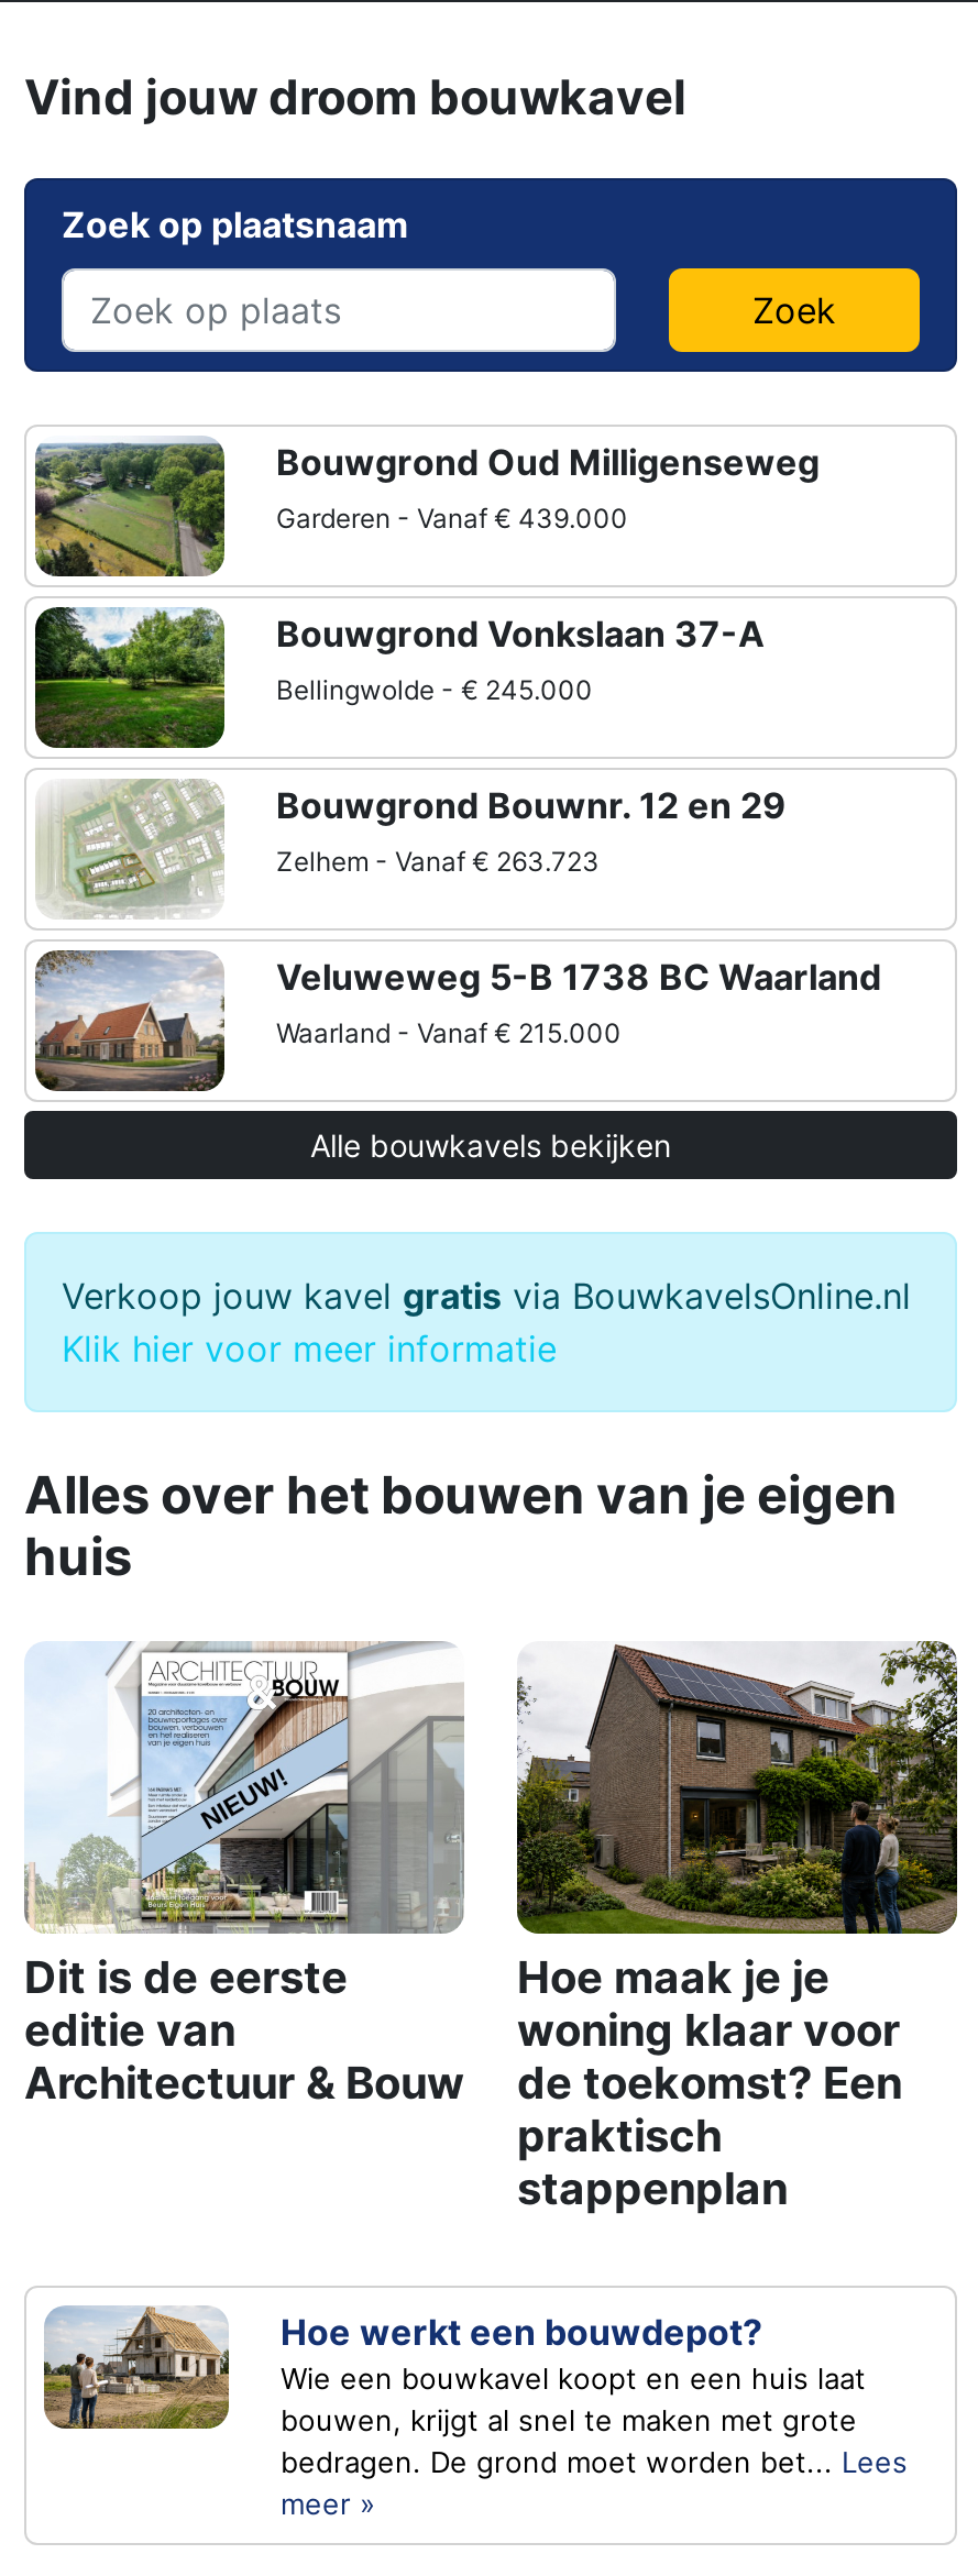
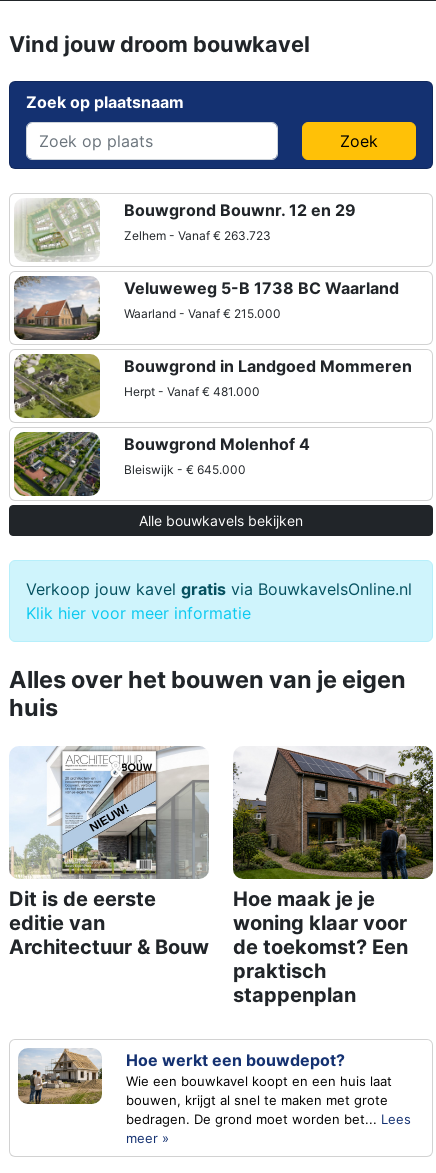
[33,439,820,705] [image] | Bouwgrond Oud Milligenseweg | Garderen - Vanaf € 439.000 | Bouwgrond Vonkslaan 37-A | Bellingwolde - € 245.000 -> none
[33,607,227,748] [image] -> none
moved [33,774,881,1049] -> [13,196,398,321]: [image] | Bouwgrond Bouwnr. 12 en 29 | Zelhem - Vanaf € 263.723 | Veluweweg 5-B 1738 BC Waarland | Waarland - Vanaf € 215.000
none -> [13,353,411,477] [image] | Bouwgrond in Landgoed Mommeren | Herpt - Vanaf € 481.000 | Bouwgrond Molenhof 4 | Bleiswijk - € 645.000
none -> [13,431,101,497] [image]

